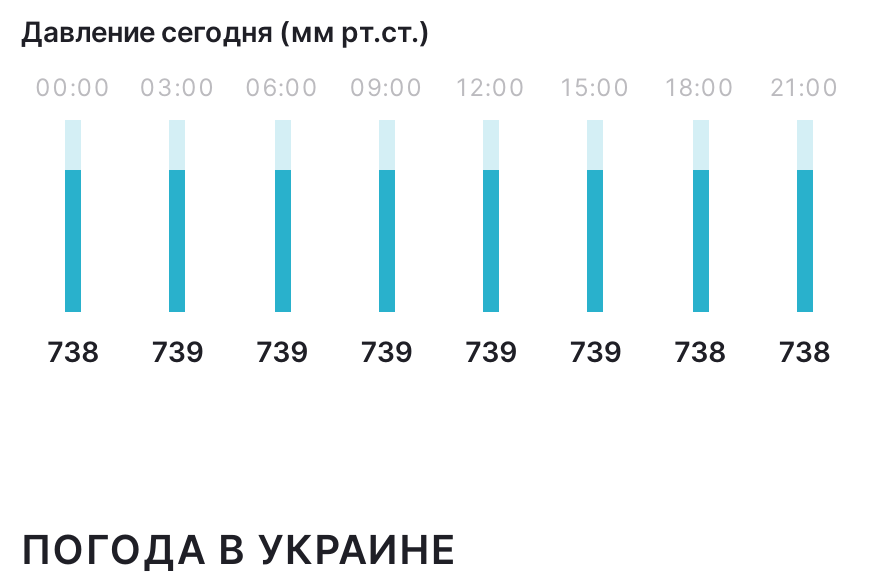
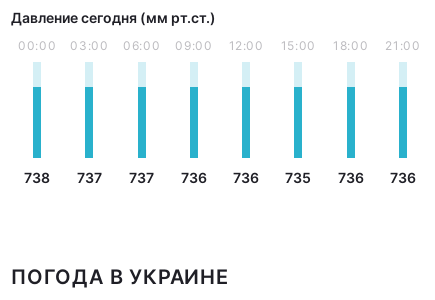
[152,334,204,368] 739 -> [77,169,102,186] 737
[256,334,308,368] 739 -> [129,169,154,186] 737
[361,334,413,368] 739 -> [181,169,207,186] 736
[465,334,517,368] 739 -> [233,169,259,186] 736
[570,334,622,368] 739 -> [285,169,311,186] 735
[674,334,726,368] 738 -> [338,169,364,186] 736
[779,334,831,368] 738 -> [390,169,416,186] 736

